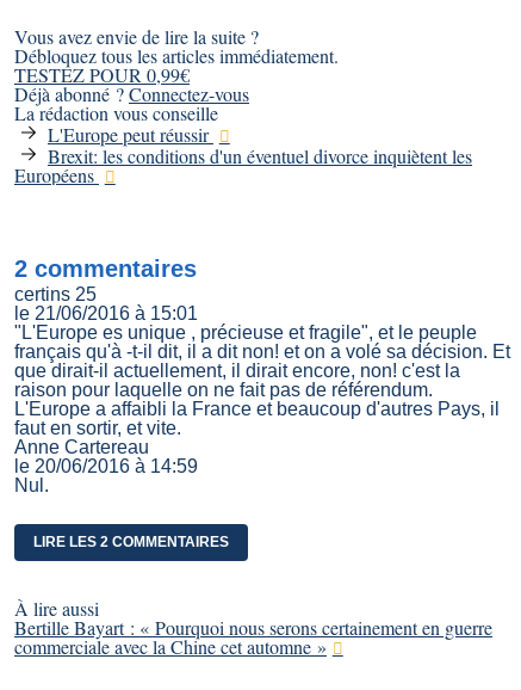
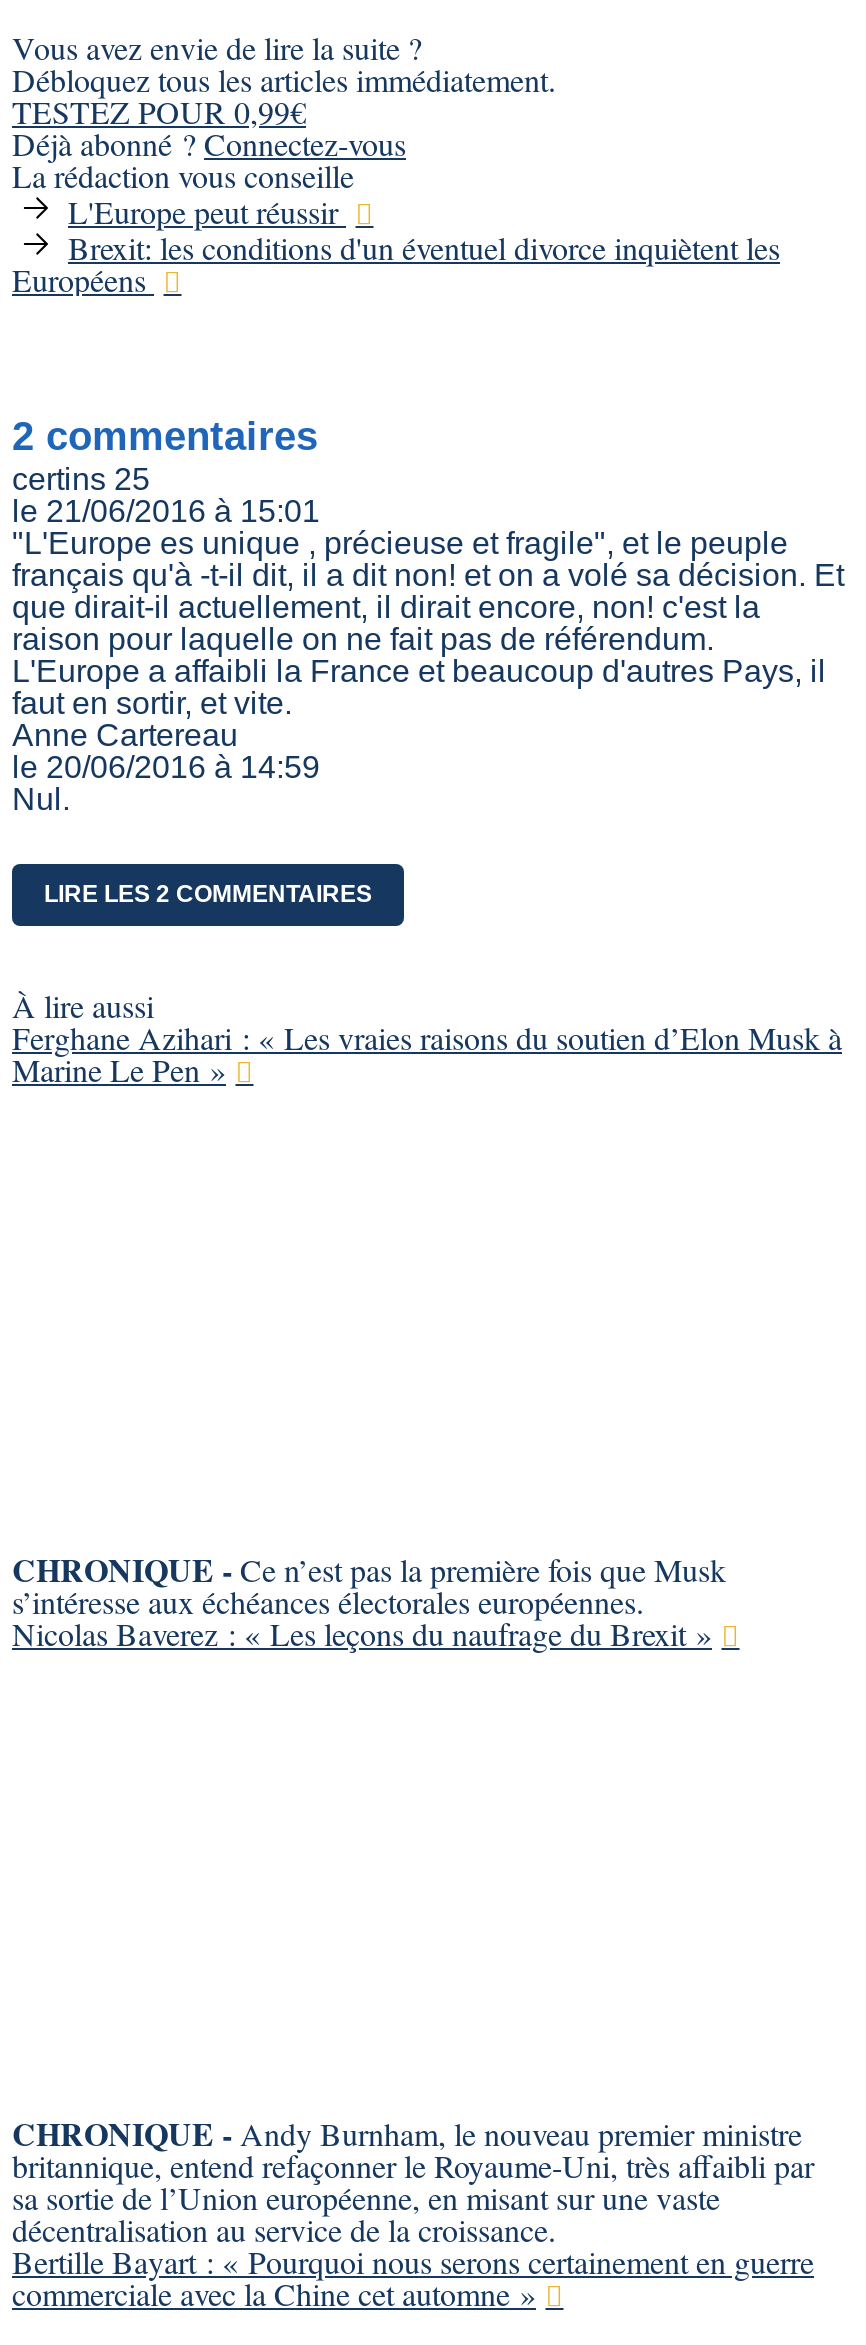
none -> [12,1016,842,1090] Ferghane Azihari : « Les vraies raisons du soutien d’Elon Musk à | Marine Le Pen »
none -> [12,1546,726,1654] CHRONIQUE - Ce n’est pas la première fois que Musk | s’intéresse aux échéances électorales européennes. | Nicolas Baverez : « Les leçons du naufrage du Brexit »
none -> [12,2110,814,2250] CHRONIQUE - Andy Burnham, le nouveau premier ministre | britannique, entend refaçonner le Royaume-Uni, très affaibli par | sa sortie de l’Union européenne, en misant sur une vaste | décentralisation au service de la croissance.

